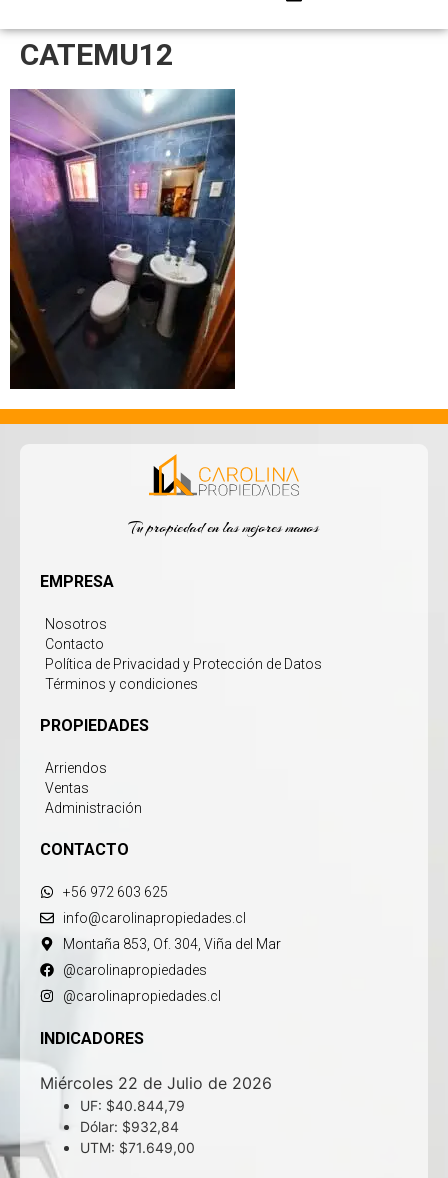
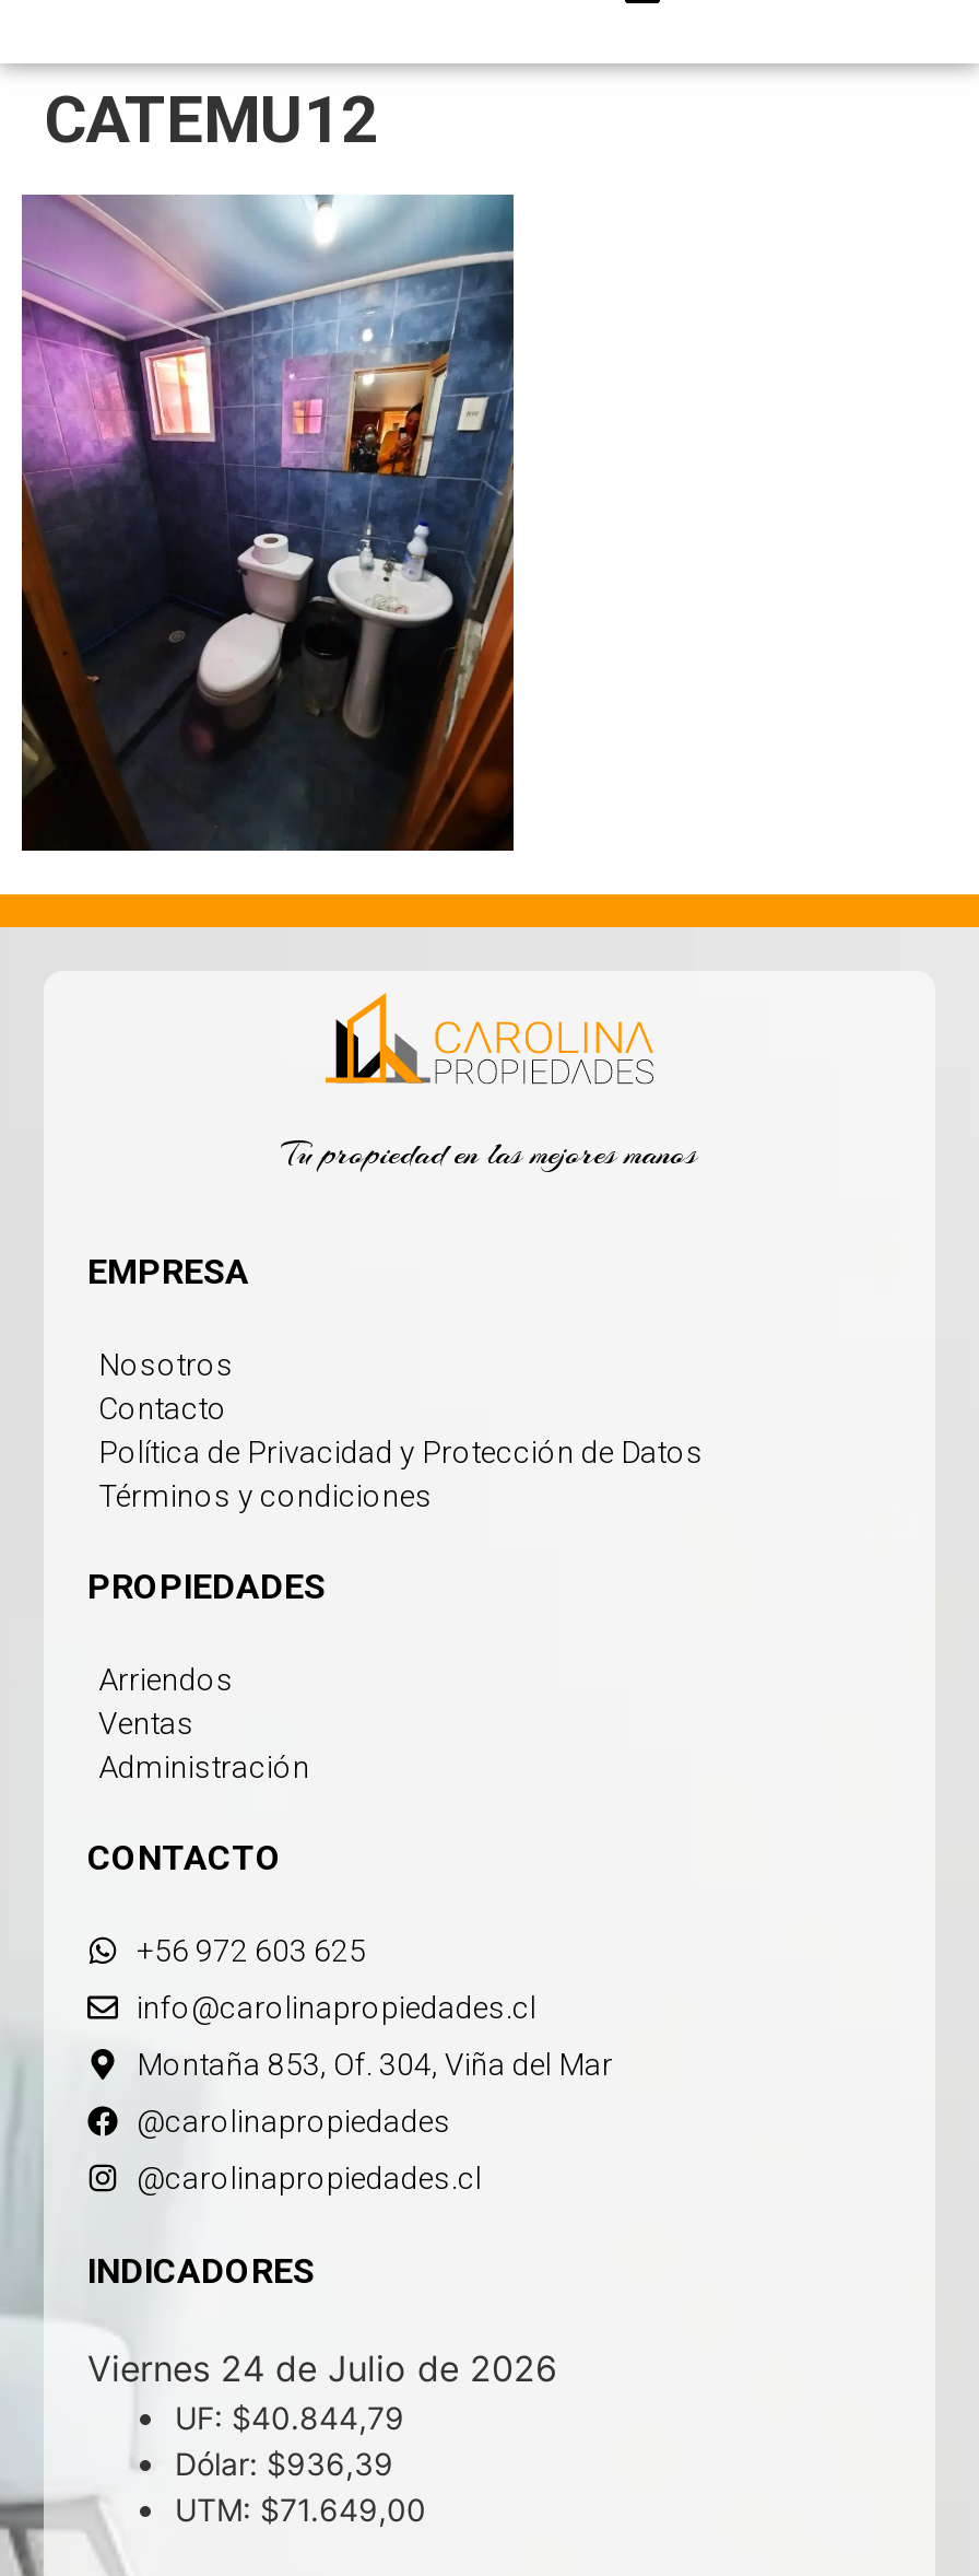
[40,1073,272,1093] Miércoles 22 de Julio de 2026 -> [87,2346,557,2389] Viernes 24 de Julio de 2026
[80,1118,179,1135] Dólar: $932,84 -> [175,2444,393,2481] Dólar: $936,39

